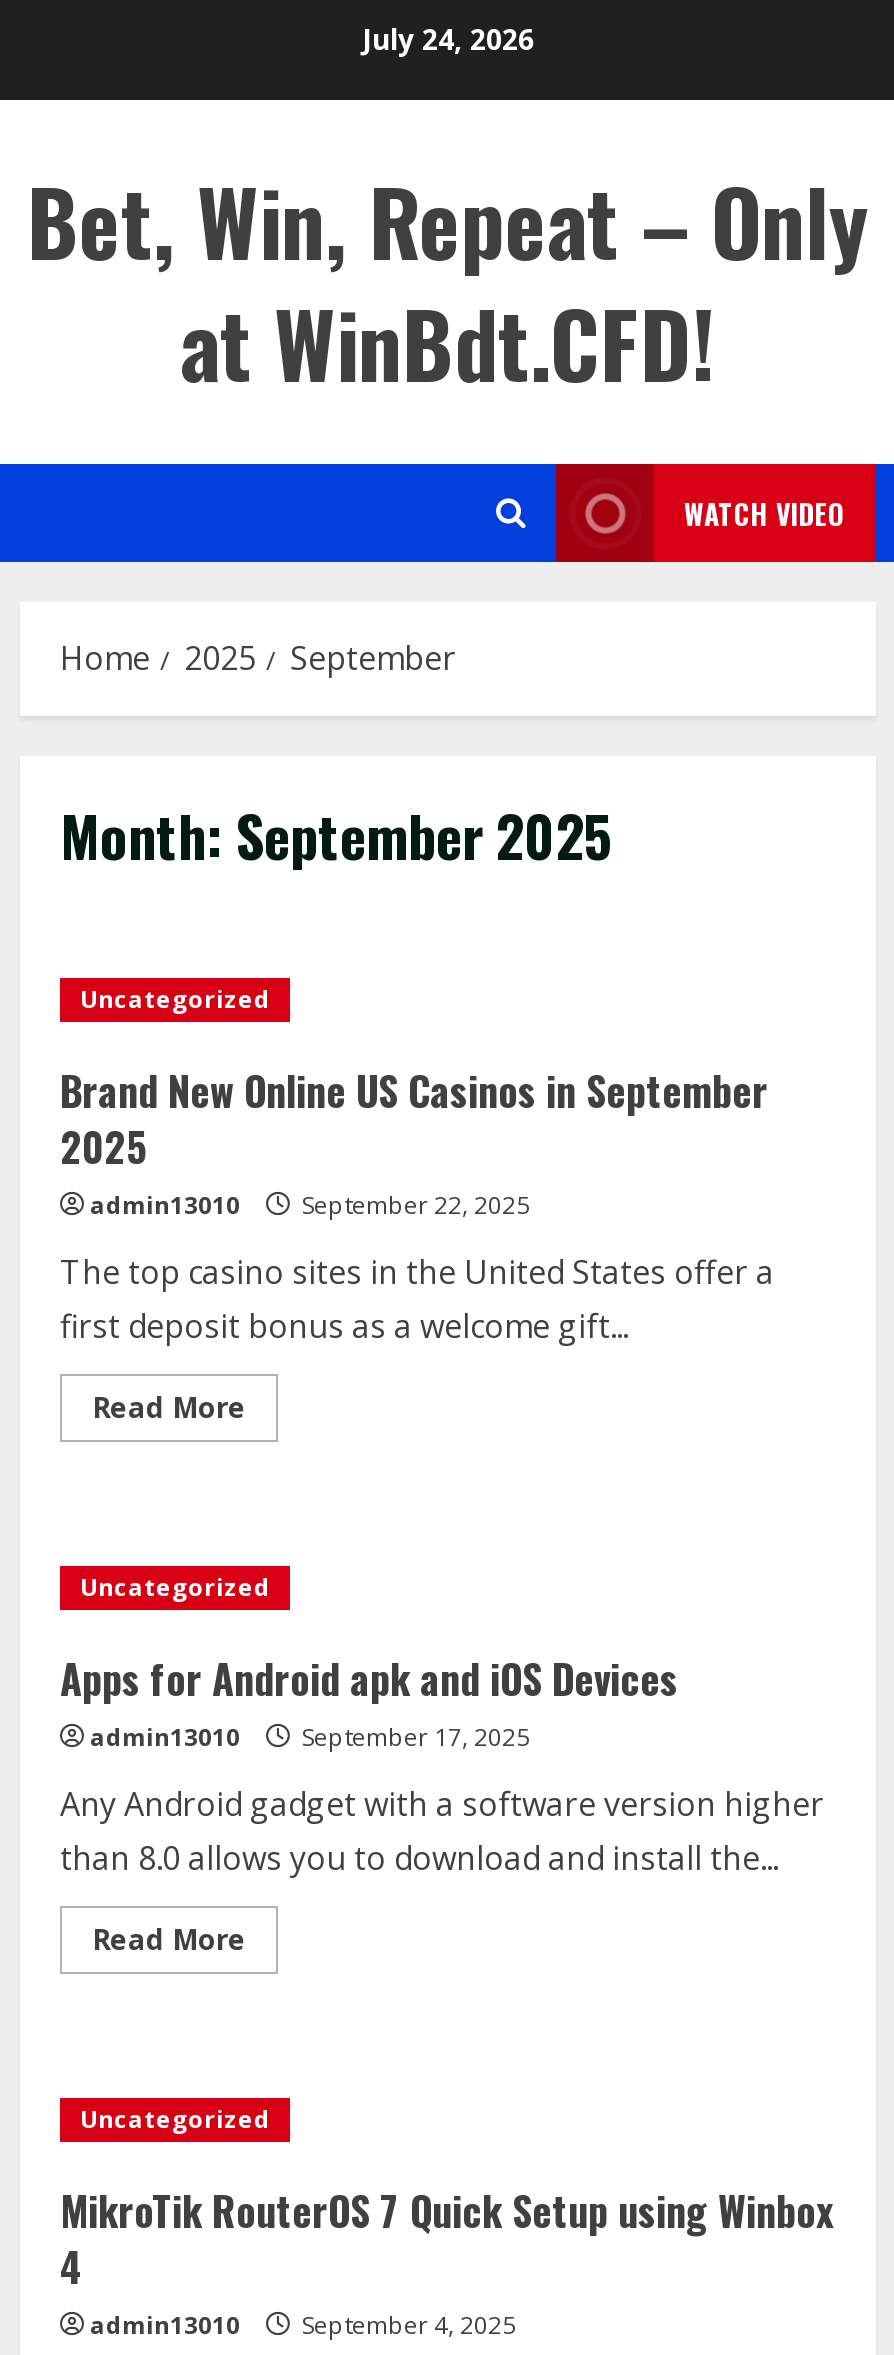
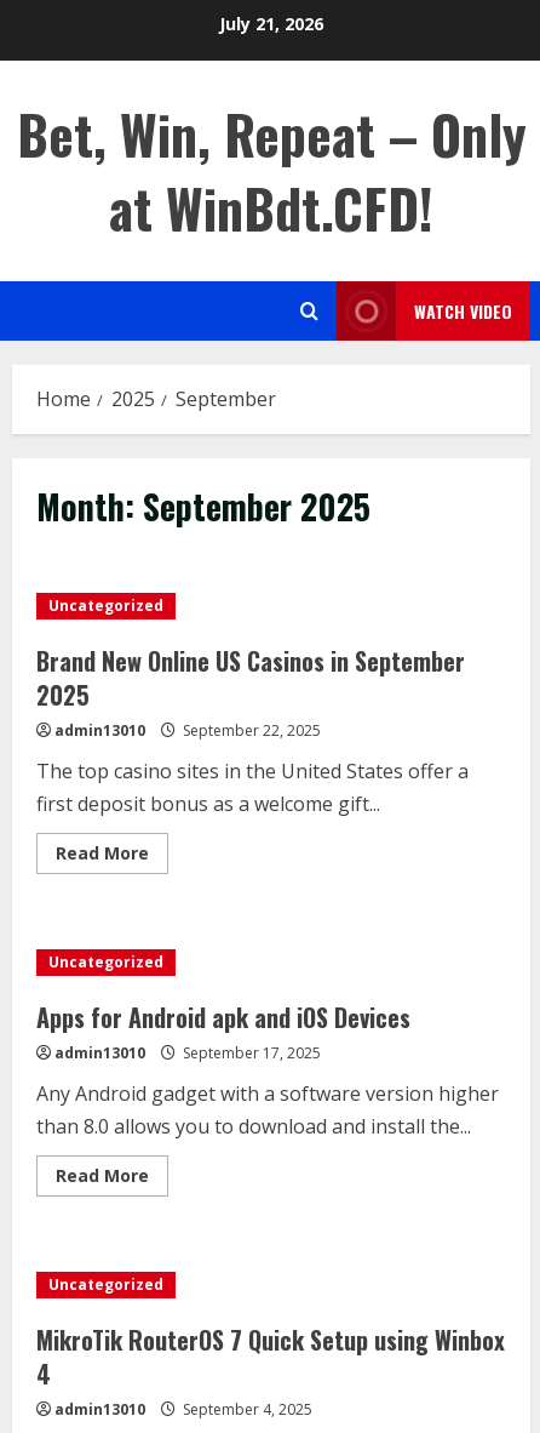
[362,20,534,58] July 24, 2026 -> [219,12,323,35] July 21, 2026

